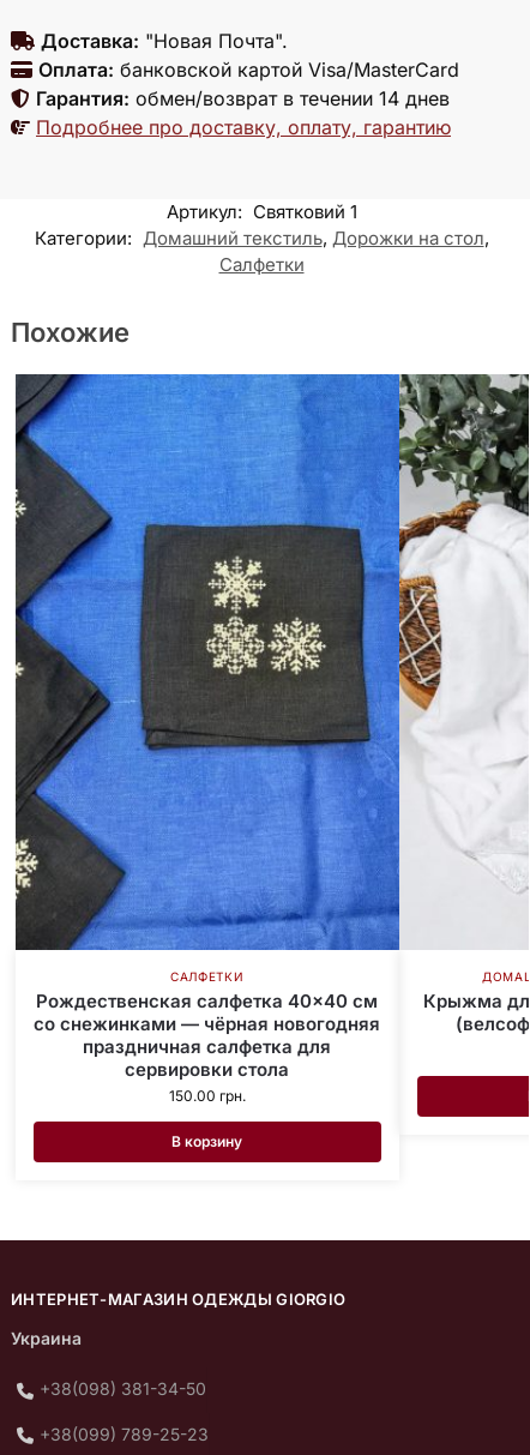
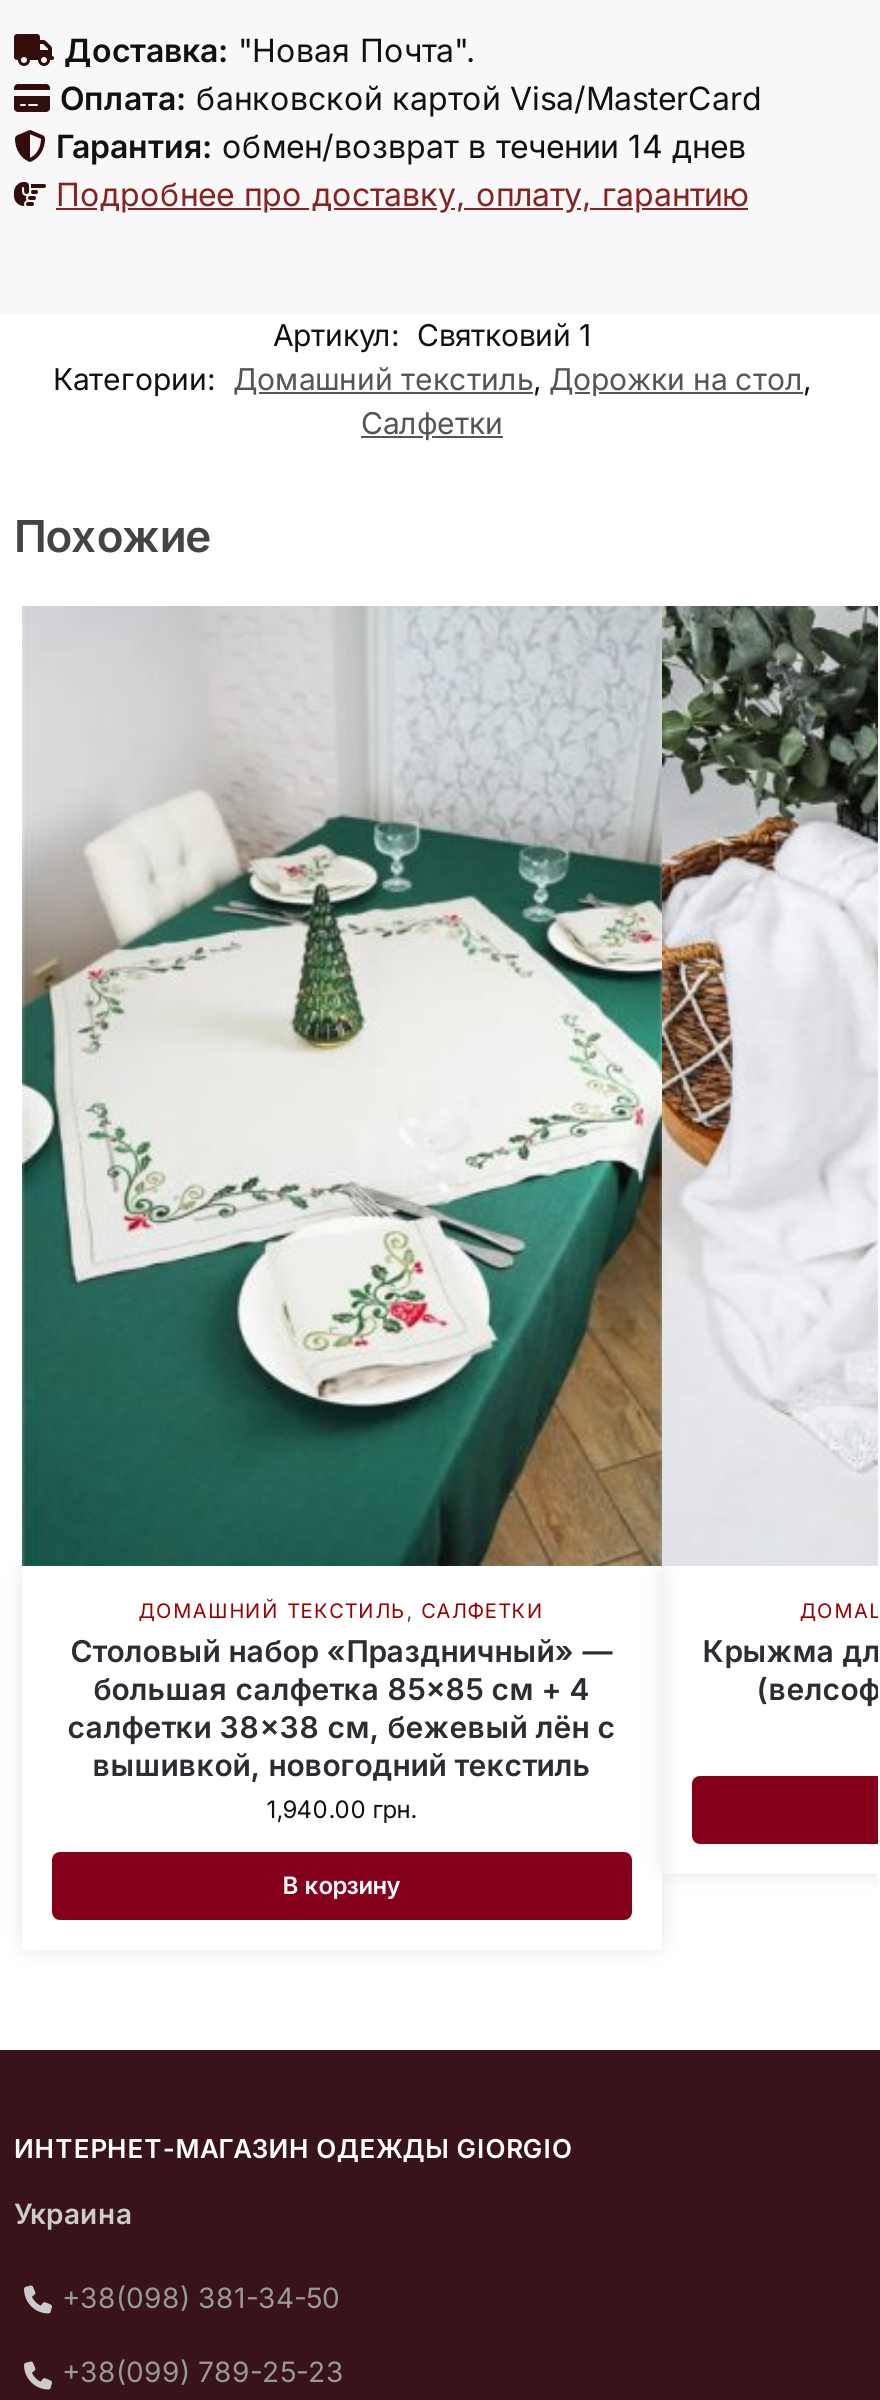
[14,373,400,1105] [image] | САЛФЕТКИ | Рождественская салфетка 40×40 см | со снежинками — чёрная новогодняя | праздничная салфетка для | сервировки стола | 150.00 грн. -> [20,606,664,1824] [image] | ДОМАШНИЙ ТЕКСТИЛЬ, САЛФЕТКИ | Столовый набор «Праздничный» — | большая салфетка 85×85 см + 4 | салфетки 38×38 см, бежевый лён с | вышивкой, новогодний текстиль | 1,940.00 грн.

